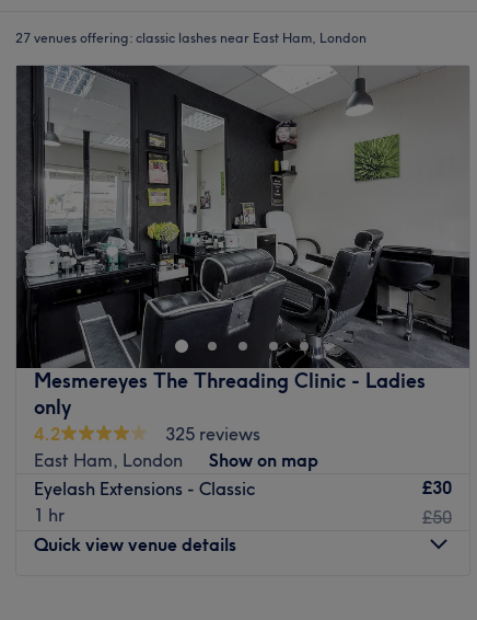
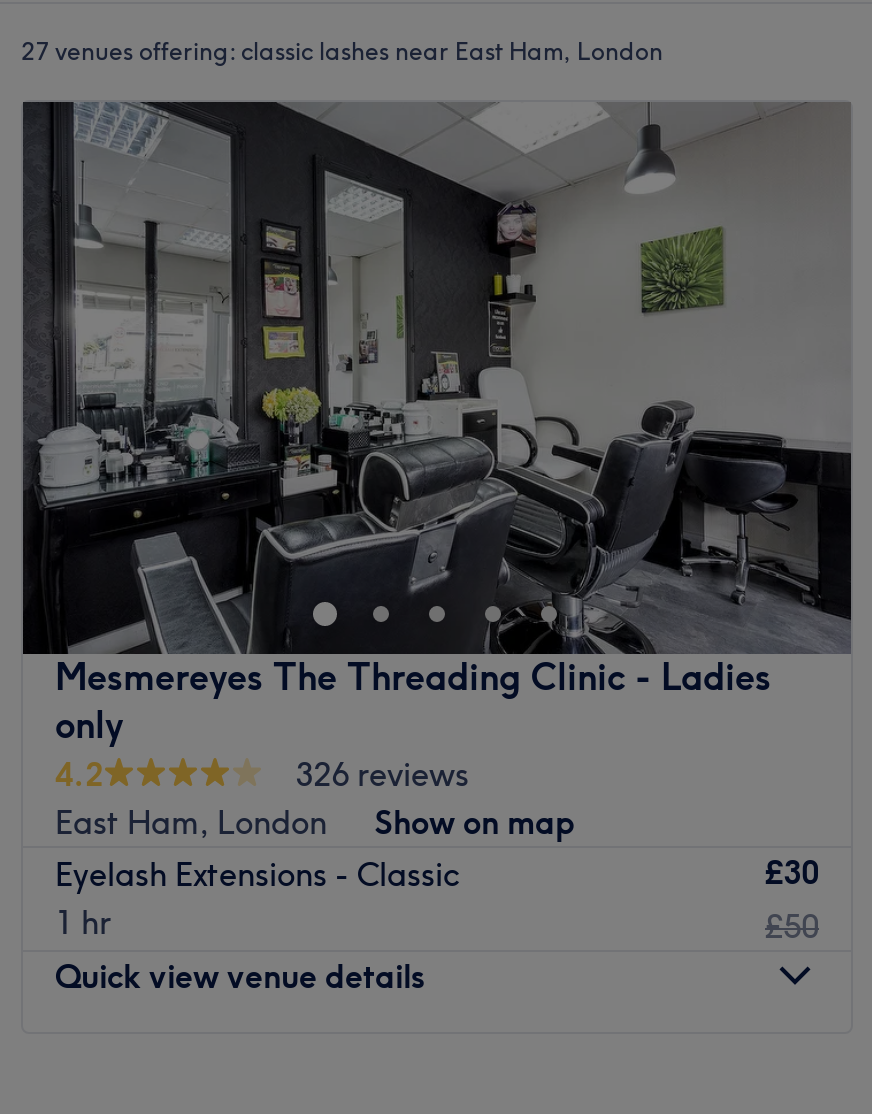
[165,423,260,445] 325 reviews -> [295,754,469,794] 326 reviews

